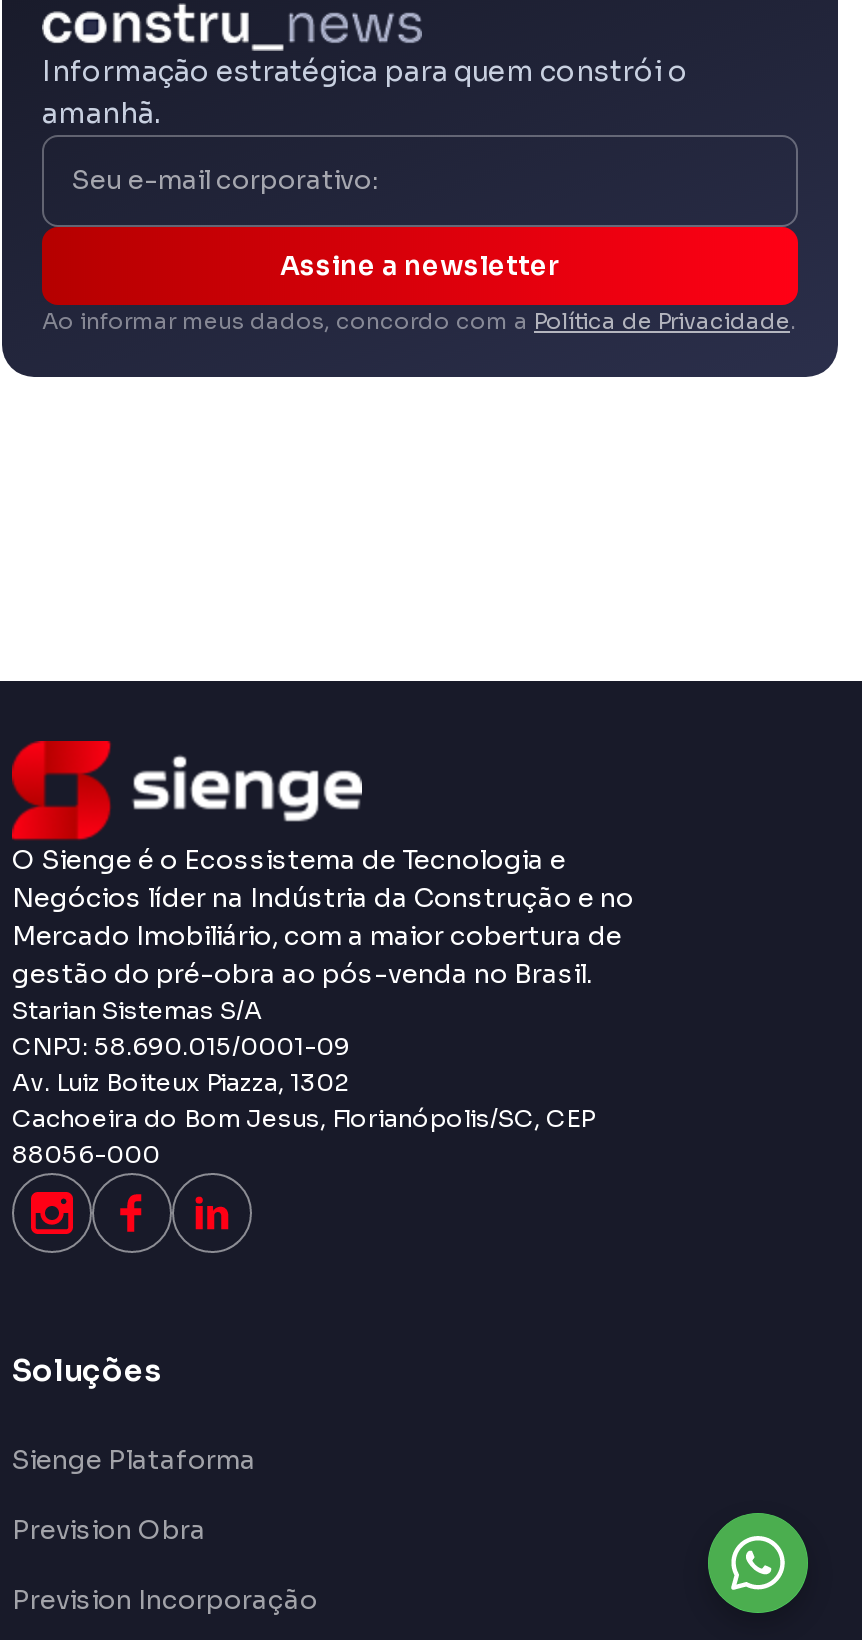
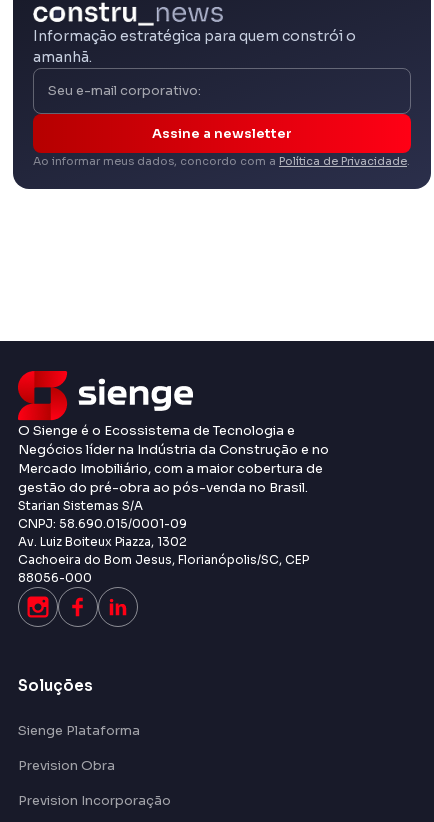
[706,1511,810,1615] [image] -> none

